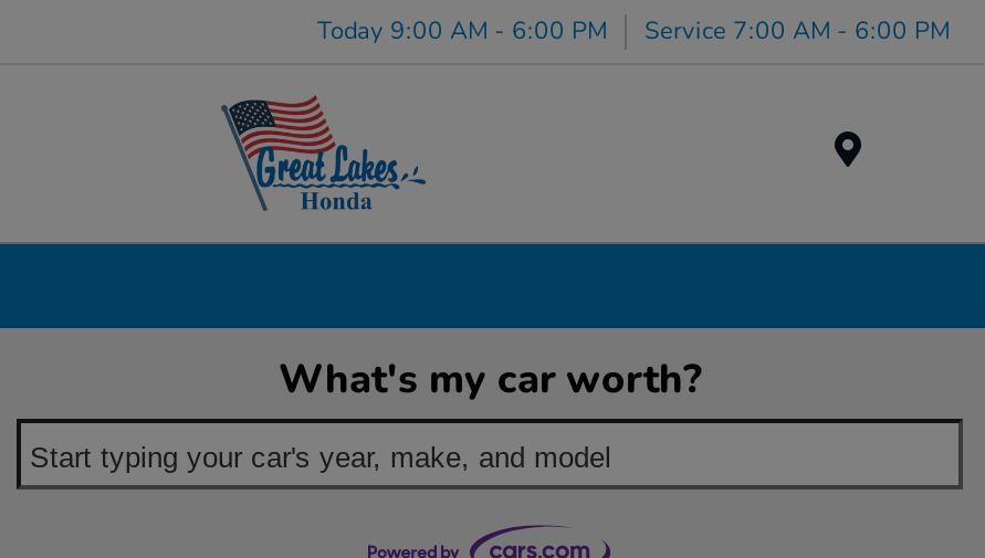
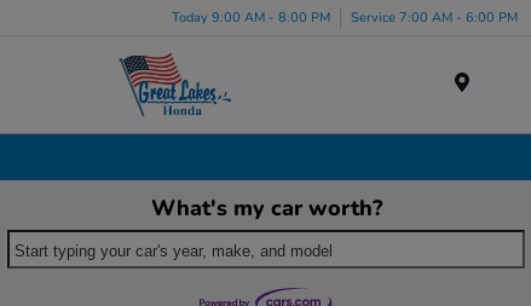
[317,13,950,46] Today 9:00 AM - 6:00 PM Service 7:00 AM - 6:00 PM -> [172,8,518,26] Today 9:00 AM - 8:00 PM Service 7:00 AM - 6:00 PM

